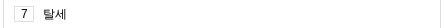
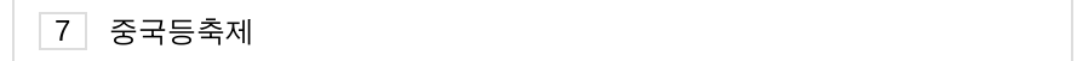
[43,7,67,21] 탈세 -> [109,14,254,48] 중국등축제

